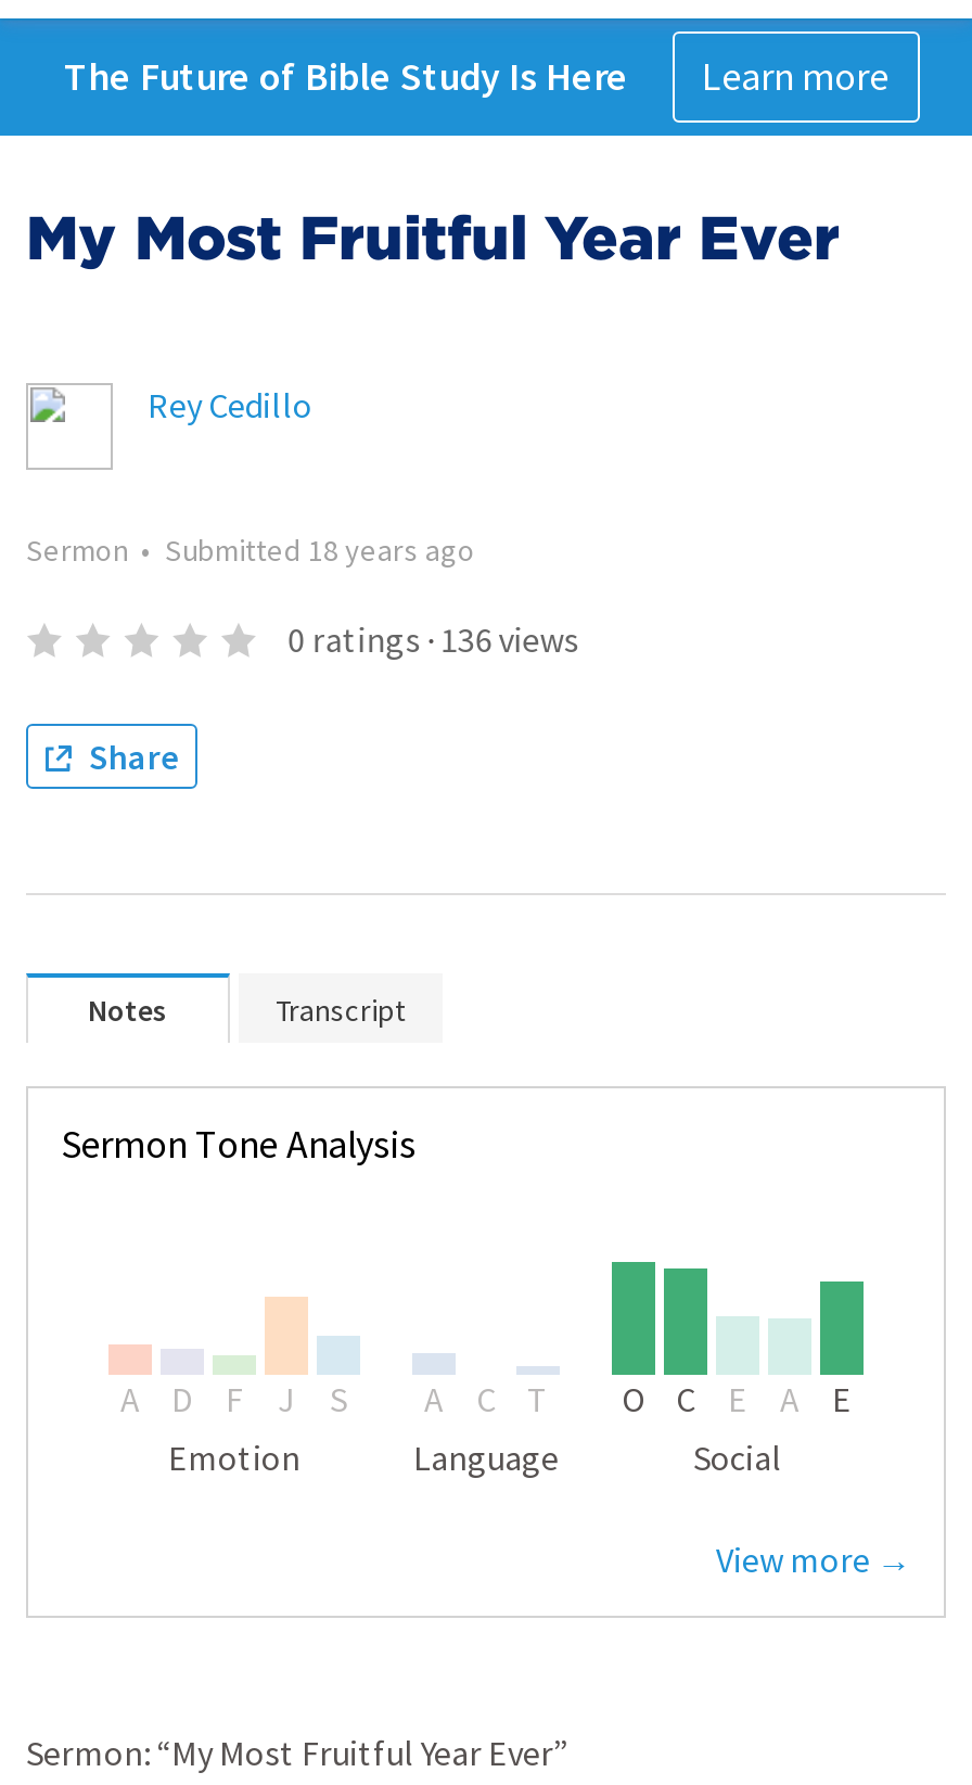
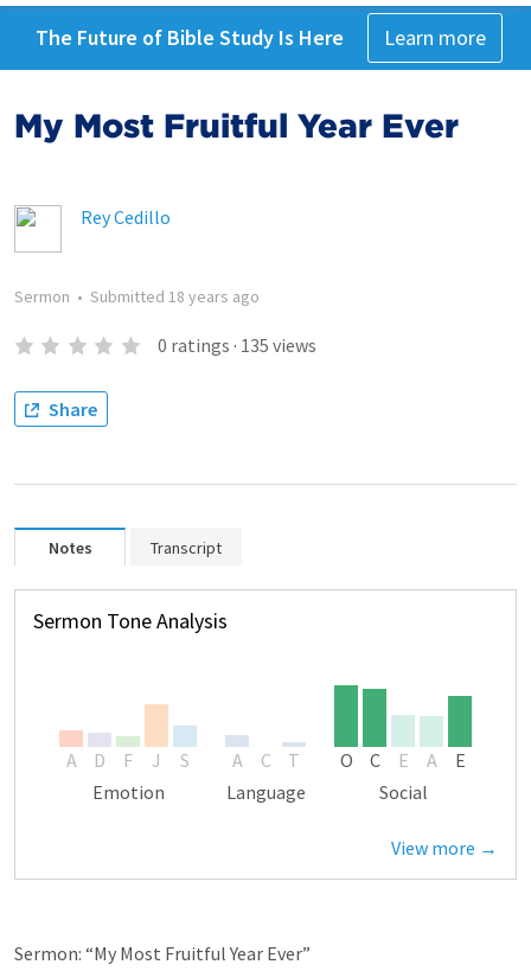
[288,617,579,661] 0 ratings · 136 views -> [157,333,316,357] 0 ratings · 135 views

